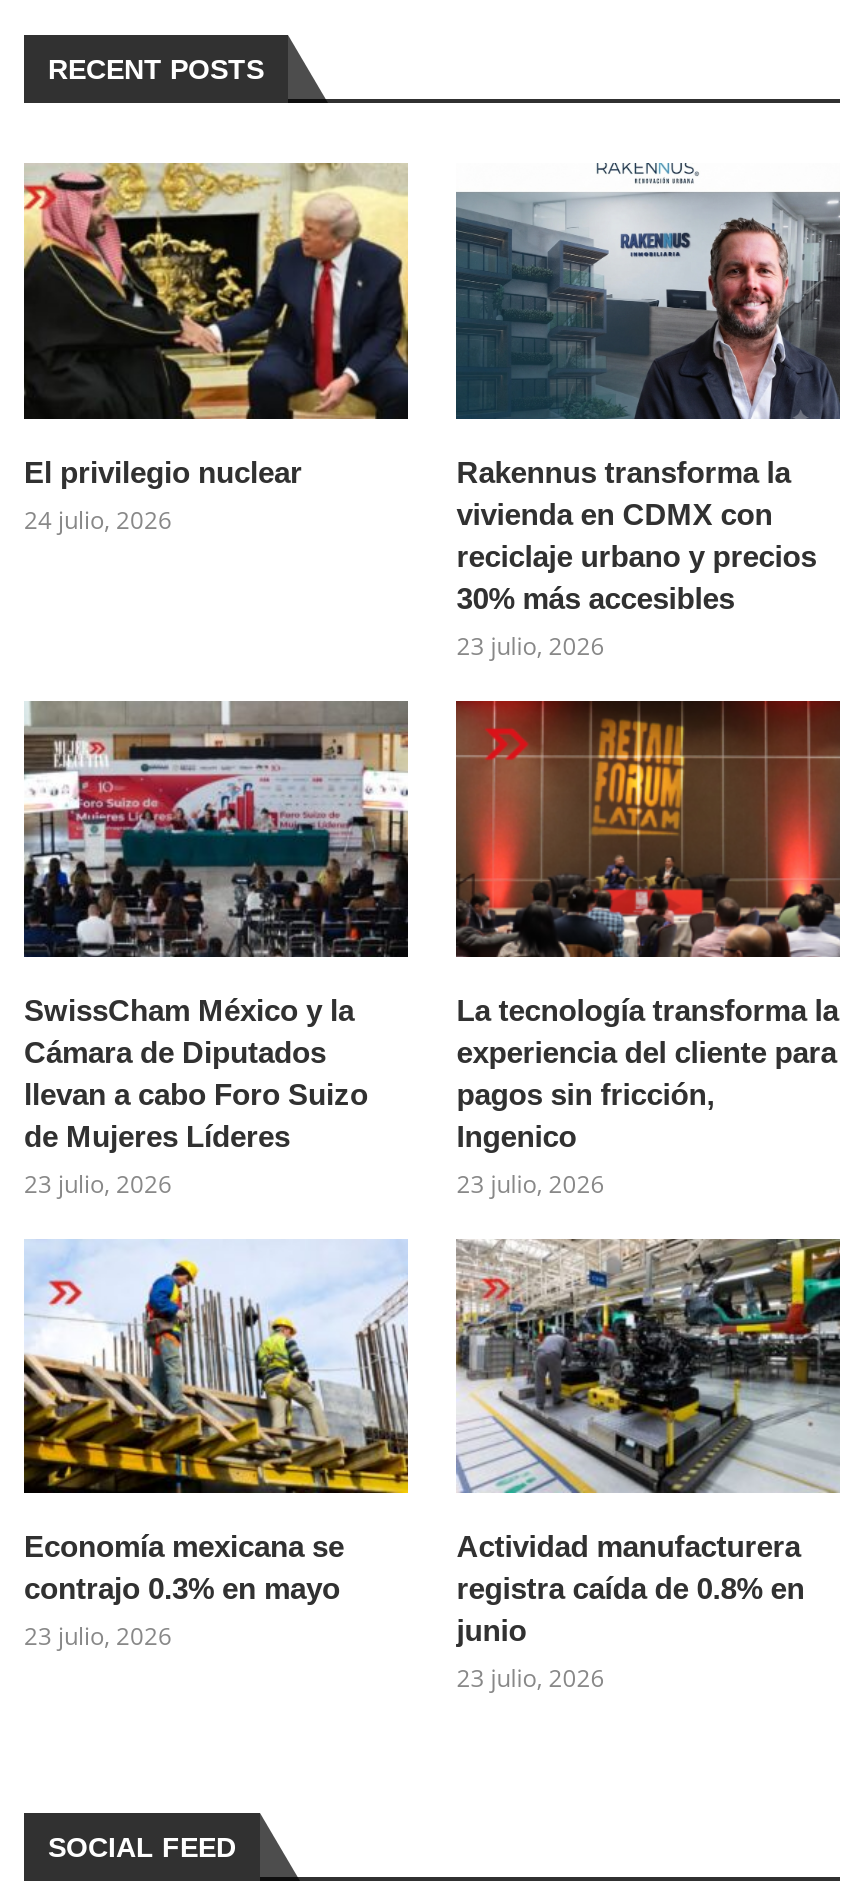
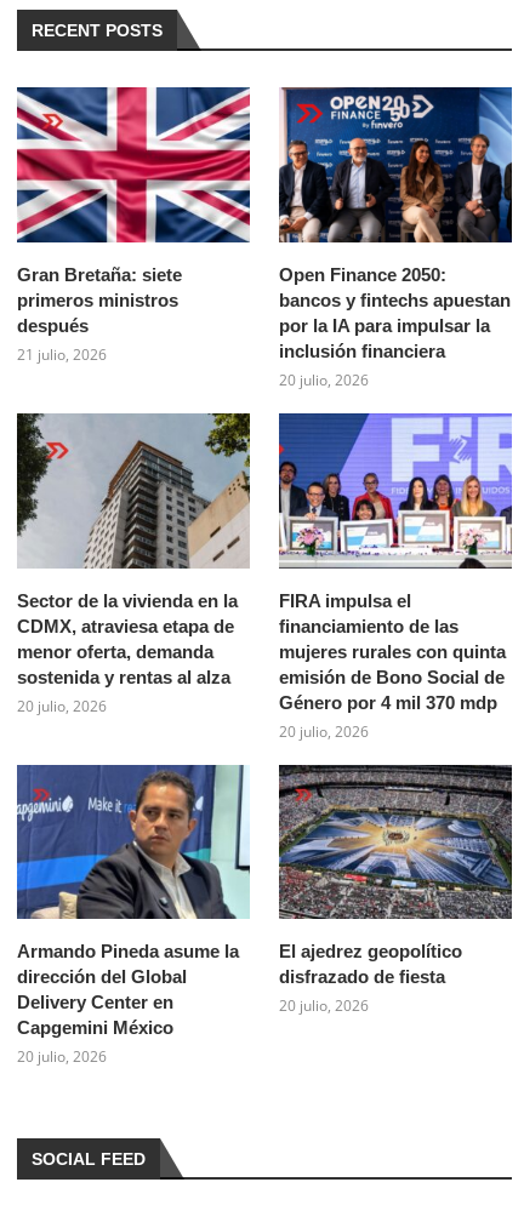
[22,161,410,537] [image] | El privilegio nuclear | 24 julio, 2026 -> [16,86,251,365] [image] | Gran Bretaña: siete | primeros ministros | después | 21 julio, 2026
[456,163,840,663] [image] | Rakennus transforma la | vivienda en CDMX con | reciclaje urbano y precios | 30% más accesibles | 23 julio, 2026 -> [278,86,513,390] [image] | Open Finance 2050: | bancos y fintechs apuestan | por la IA para impulsar la | inclusión financiera | 20 julio, 2026
[22,701,410,893] [image] -> [16,412,251,569] [image]
[454,699,842,1200] [image] | La tecnología transforma la | experiencia del cliente para | pagos sin fricción, | Ingenico | 23 julio, 2026 -> [278,412,513,742] [image] | FIRA impulsa el | financiamiento de las | mujeres rurales con quinta | emisión de Bono Social de | Género por 4 mil 370 mdp | 20 julio, 2026
[24,992,368,1200] SwissCham México y la | Cámara de Diputados | llevan a cabo Foro Suizo | de Mujeres Líderes | 23 julio, 2026 -> [17,590,238,716] Sector de la vivienda en la | CDMX, atraviesa etapa de | menor oferta, demanda | sostenida y rentas al alza | 20 julio, 2026
[22,1239,410,1654] [image] | Economía mexicana se | contrajo 0.3% en mayo | 23 julio, 2026 -> [16,764,250,1067] [image] | Armando Pineda asume la | dirección del Global | Delivery Center en | Capgemini México | 20 julio, 2026
[456,1237,842,1696] [image] | Actividad manufacturera | registra caída de 0.8% en | junio | 23 julio, 2026 -> [278,764,512,1016] [image] | El ajedrez geopolítico | disfrazado de fiesta | 20 julio, 2026

